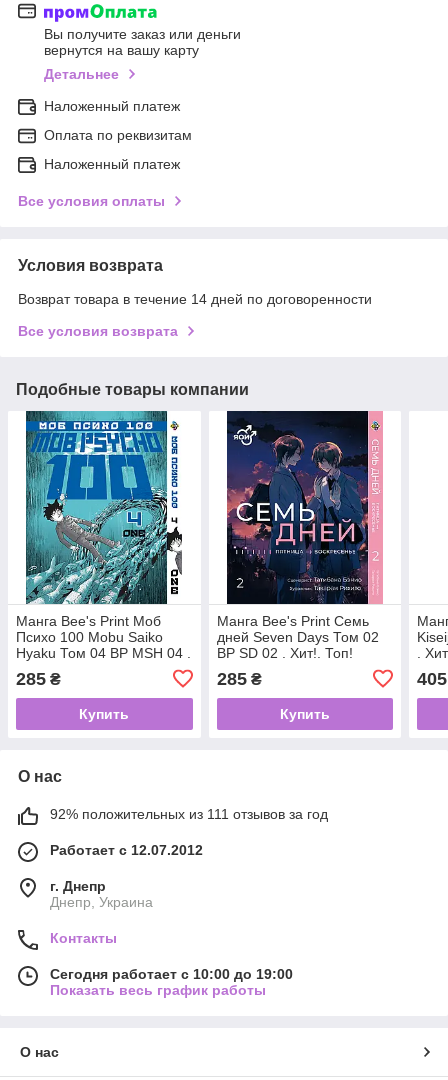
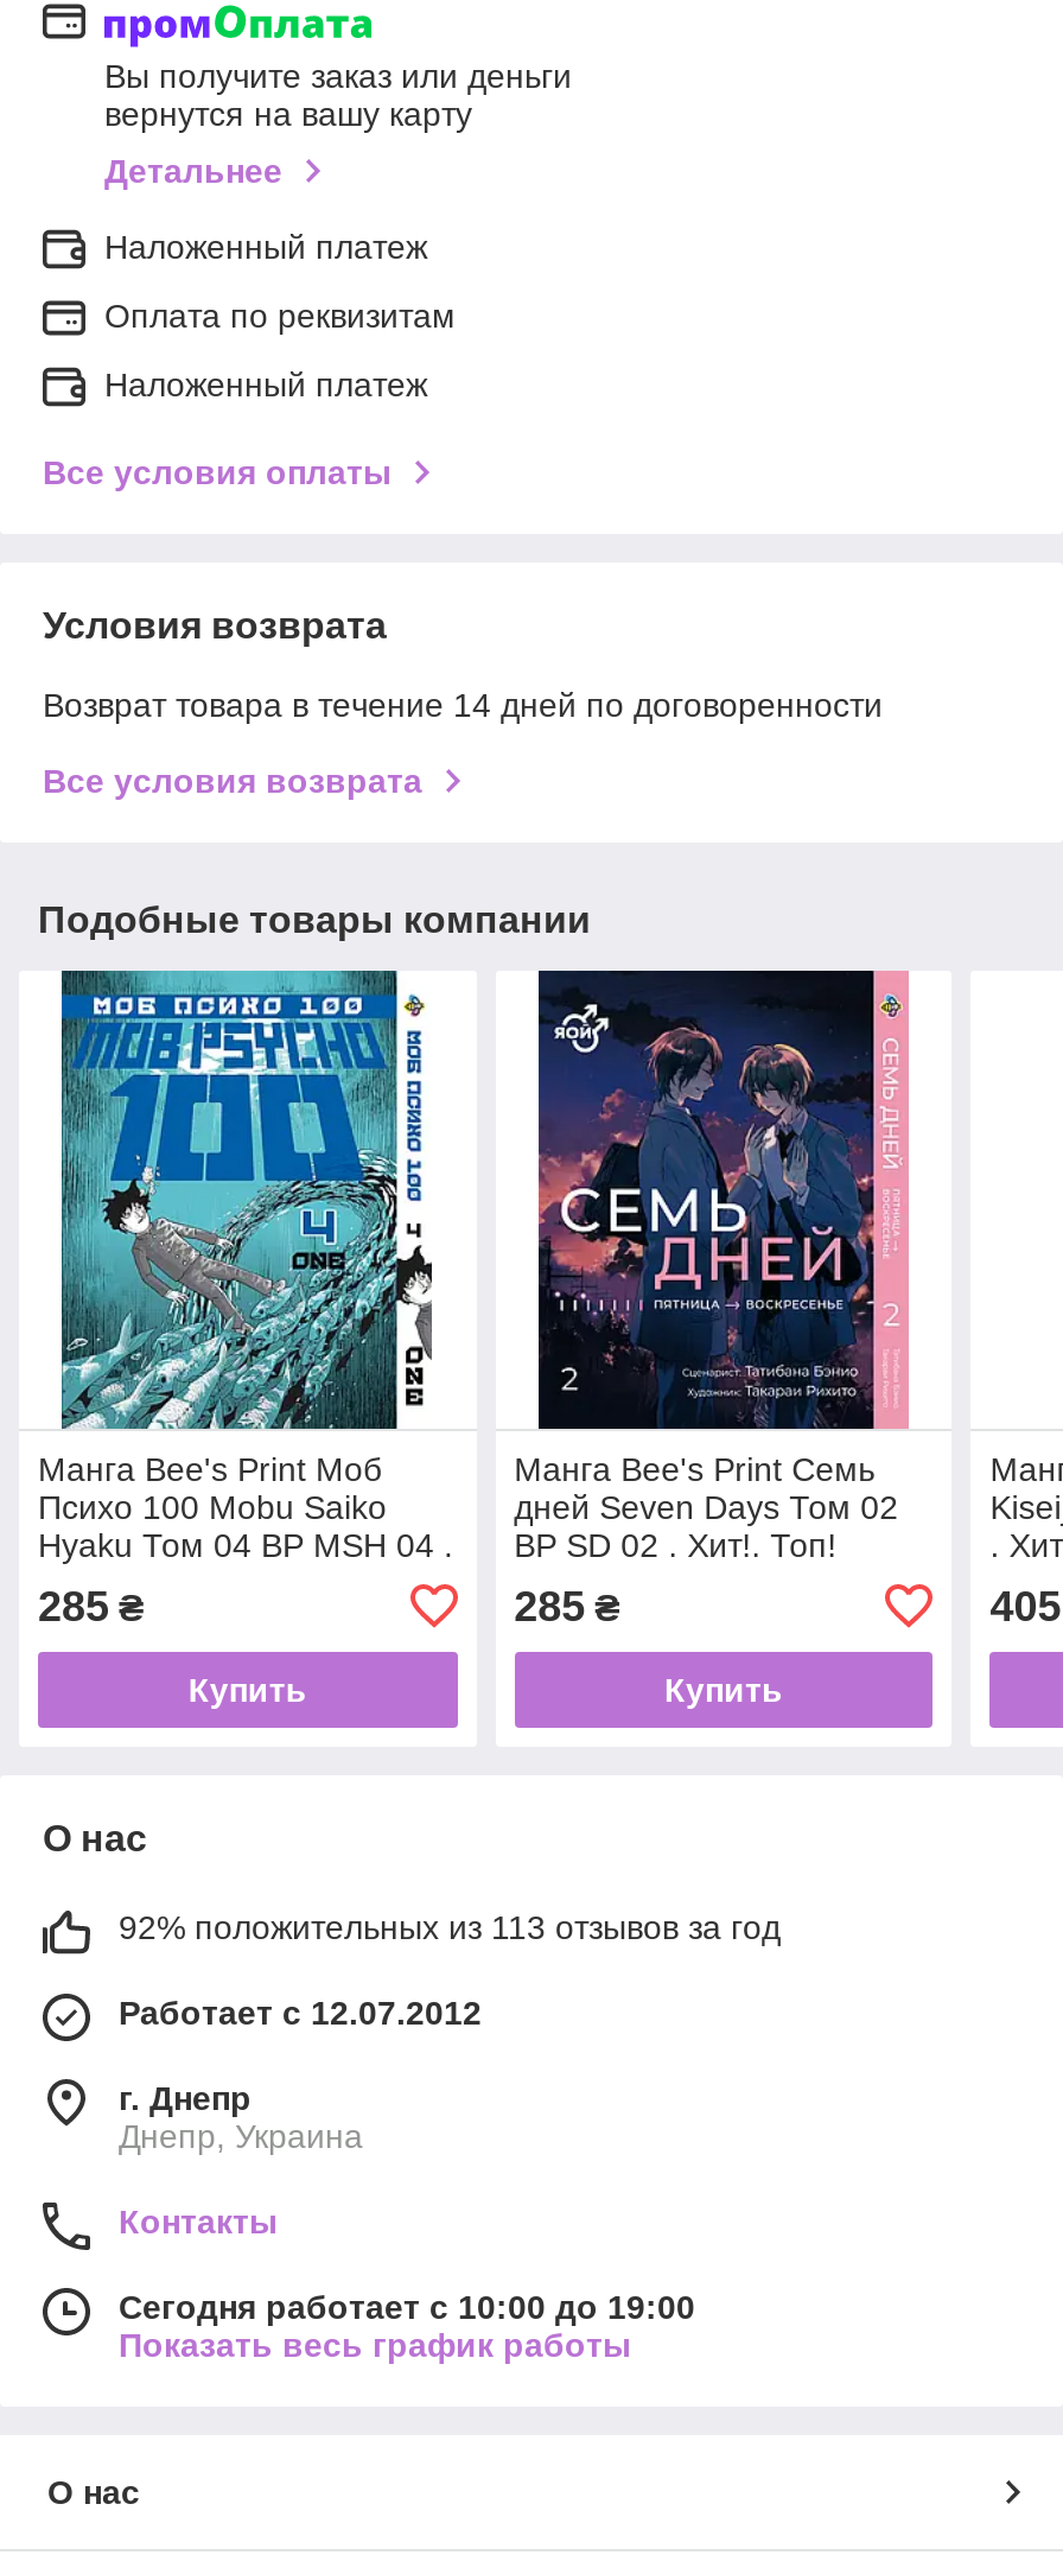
[50,806,328,822] 92% положительных из 111 отзывов за год -> [119,1908,781,1946] 92% положительных из 113 отзывов за год

